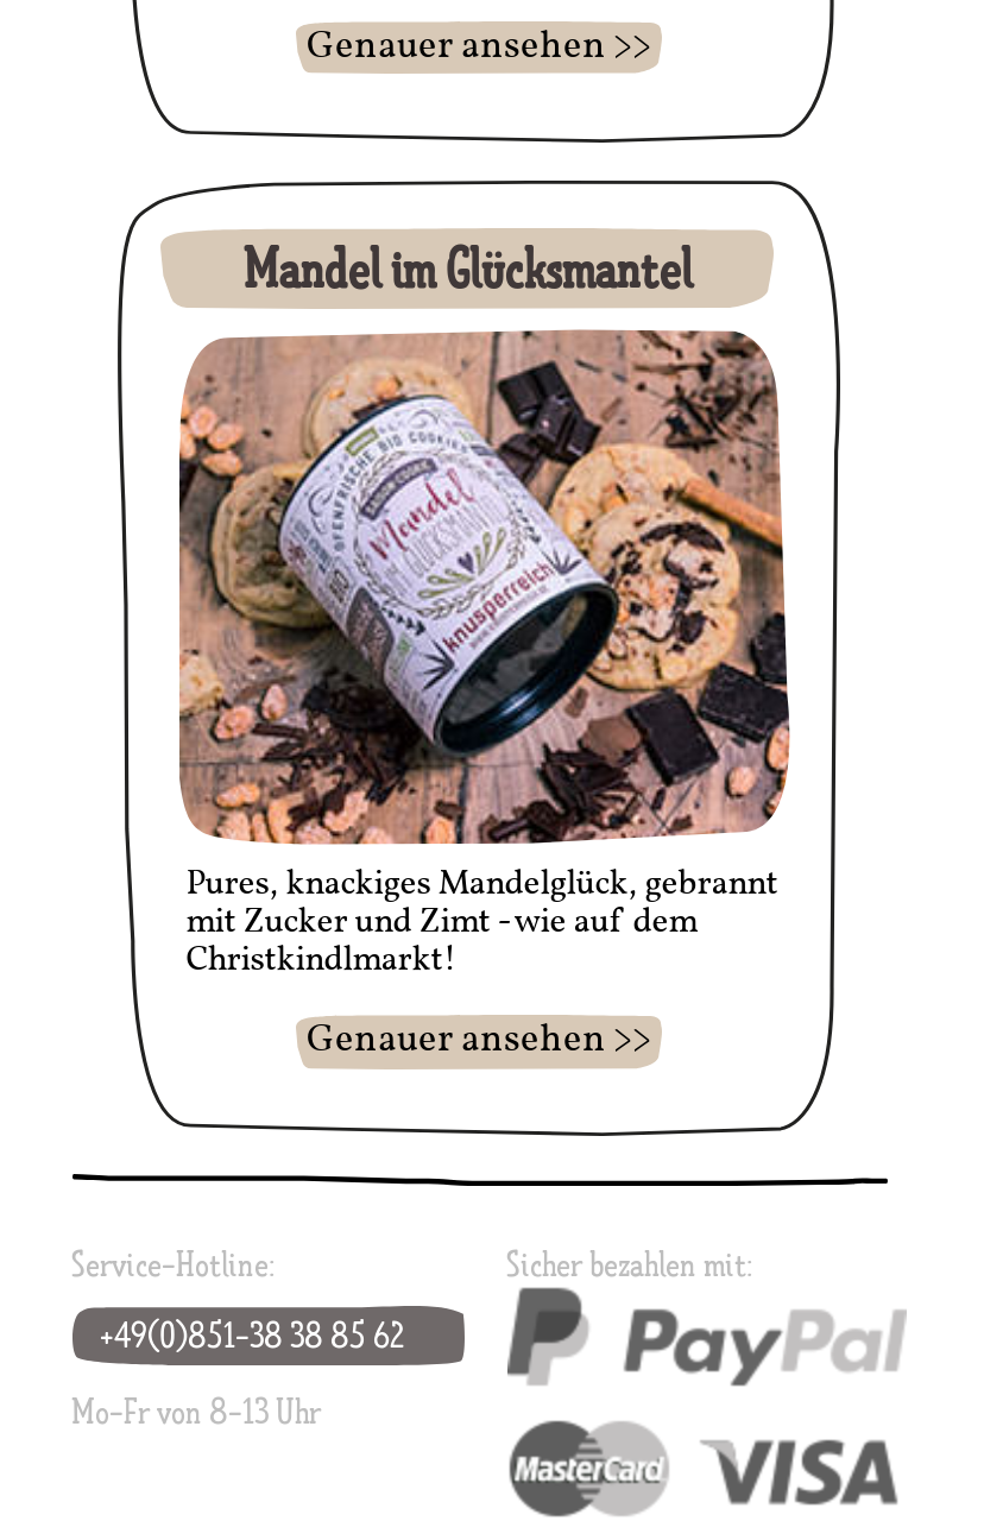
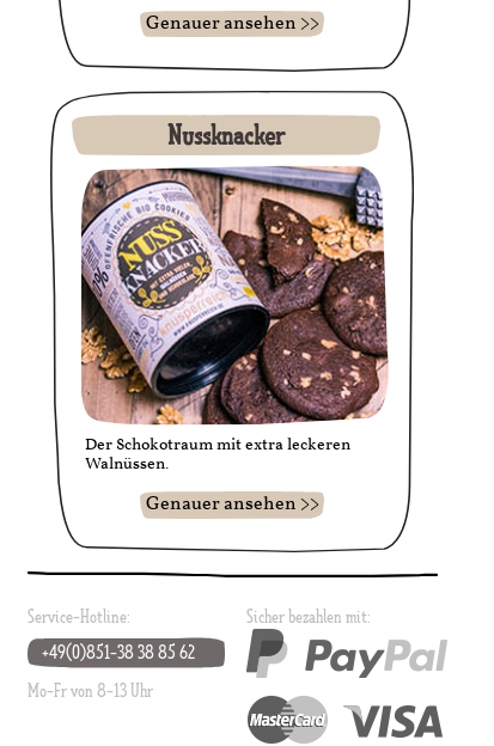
[243,230,692,306] Mandel im Glücksmantel -> [168,116,285,154] Nussknacker
[179,330,790,985] [image] | Pures, knackiges Mandelglück, gebrannt | mit Zucker und Zimt - wie auf dem | Christkindlmarkt! -> [81,166,389,476] [image] | Der Schokotraum mit extra leckeren | Walnüssen.

